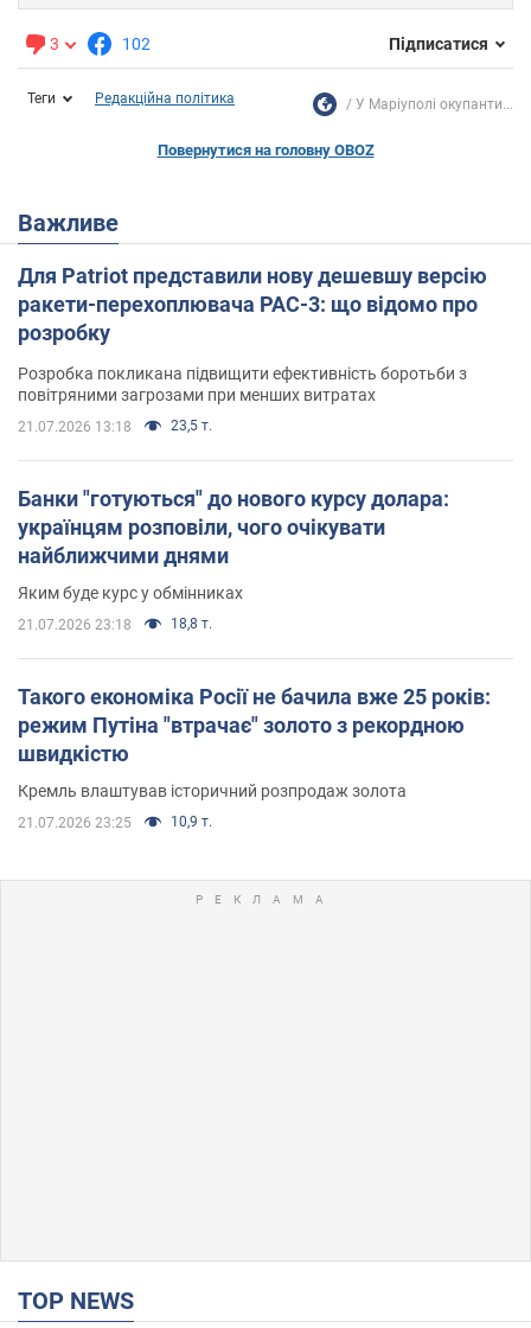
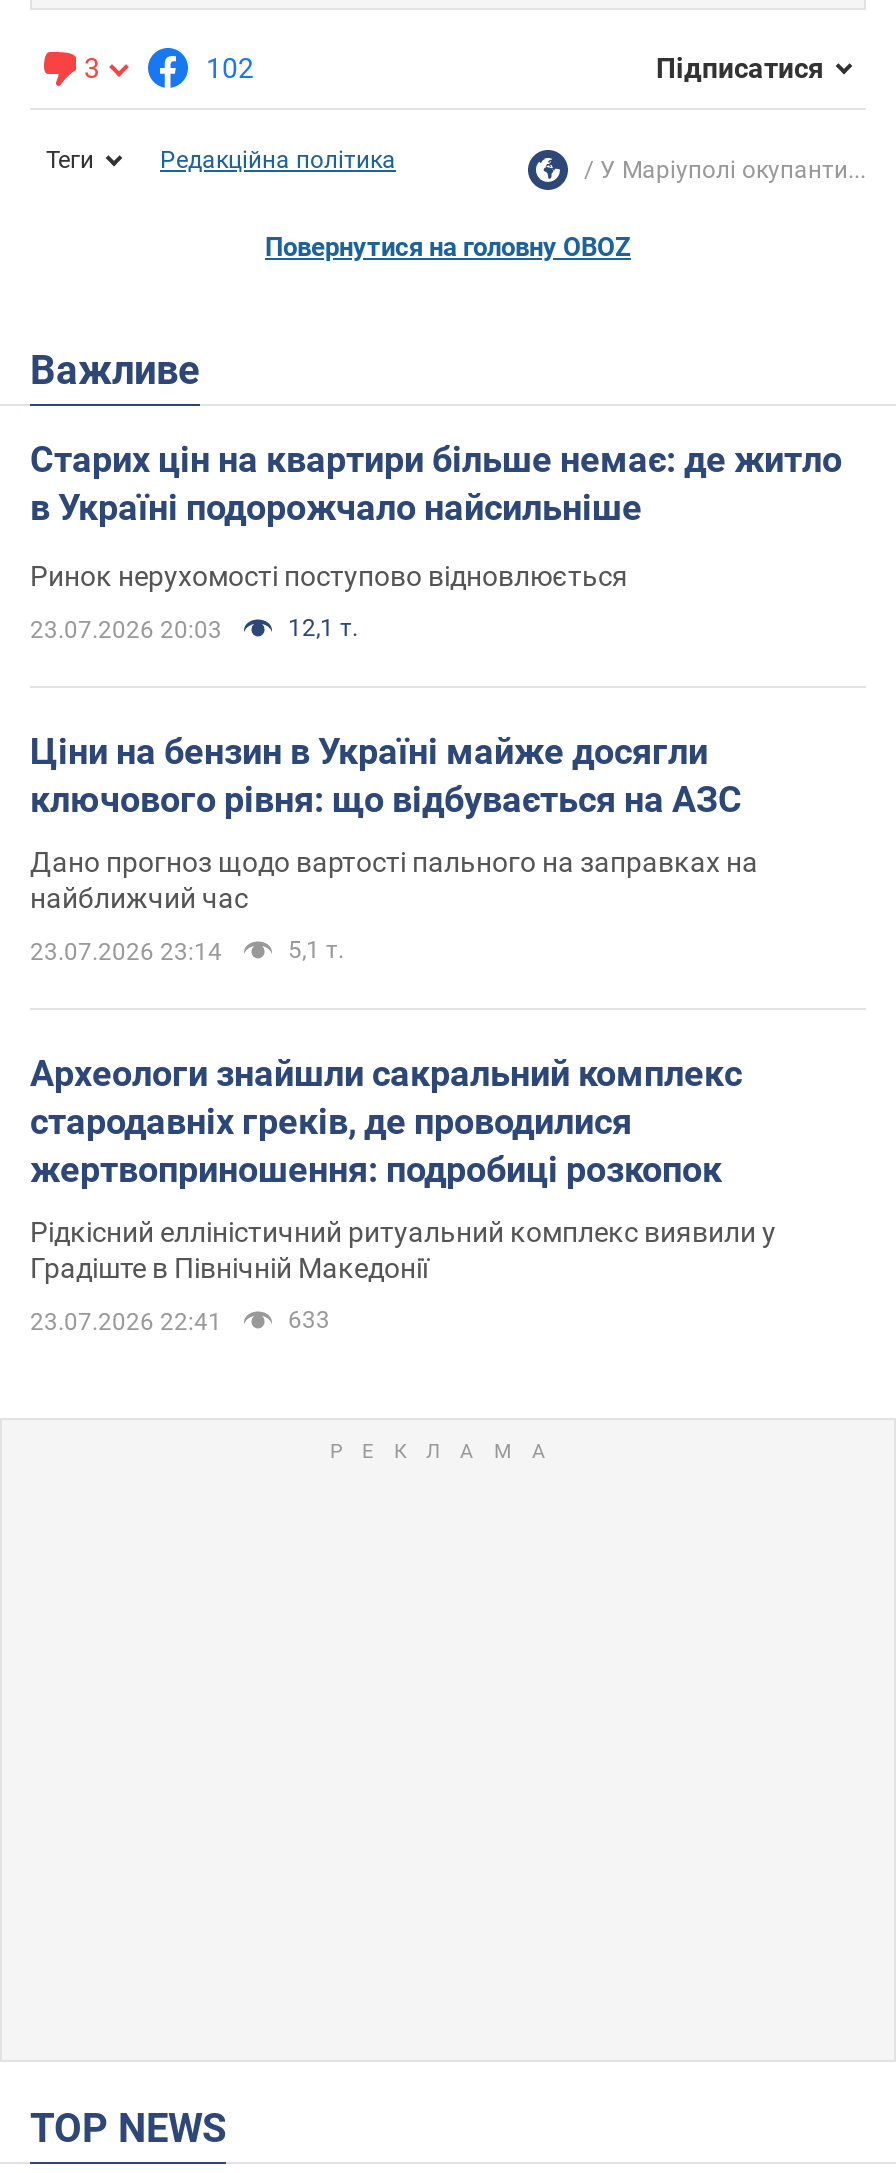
[18,263,487,345] Для Patriot представили нову дешевшу версію | ракети-перехоплювача PAC-3: що відомо про | розробку -> [30,437,842,527] Старих цін на квартири більше немає: де житло | в Україні подорожчало найсильніше
[18,364,467,404] Розробка покликана підвищити ефективність боротьби з | повітряними загрозами при менших витратах -> [30,559,628,591] Ринок нерухомості поступово відновлюється
[18,417,212,435] 21.07.2026 13:18 | 23,5 т. -> [30,613,358,643] 23.07.2026 20:03 | 12,1 т.
[18,486,449,568] Банки "готуються" до нового курсу долара: | українцям розповіли, чого очікувати | найближчими днями -> [30,729,742,819] Ціни на бензин в Україні майже досягли | ключового рівня: що відбувається на АЗС
[18,583,243,602] Яким буде курс у обмінниках -> [30,845,758,913] Дано прогноз щодо вартості пального на заправках на | найближчий час
[18,615,212,633] 21.07.2026 23:18 | 18,8 т. -> [30,935,344,965] 23.07.2026 23:14 | 5,1 т.
[18,684,491,766] Такого економіка Росії не бачила вже 25 років: | режим Путіна "втрачає" золото з рекордною | швидкістю -> [30,1051,742,1189] Археологи знайшли сакральний комплекс | стародавніх греків, де проводилися | жертвоприношення: подробиці розкопок
[18,781,407,800] Кремль влаштував історичний розпродаж золота -> [30,1215,776,1283] Рідкісний елліністичний ритуальний комплекс виявили у | Градіште в Північній Македонії
[18,813,212,831] 21.07.2026 23:25 | 10,9 т. -> [30,1305,330,1335] 23.07.2026 22:41 | 633

